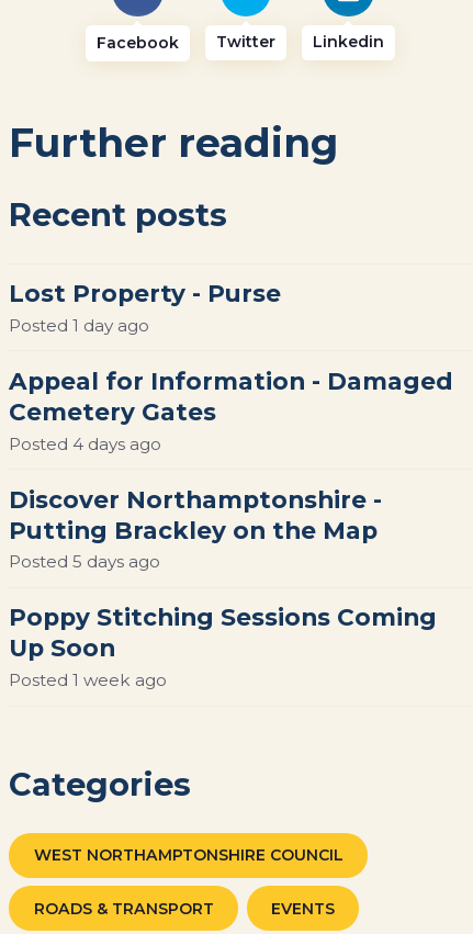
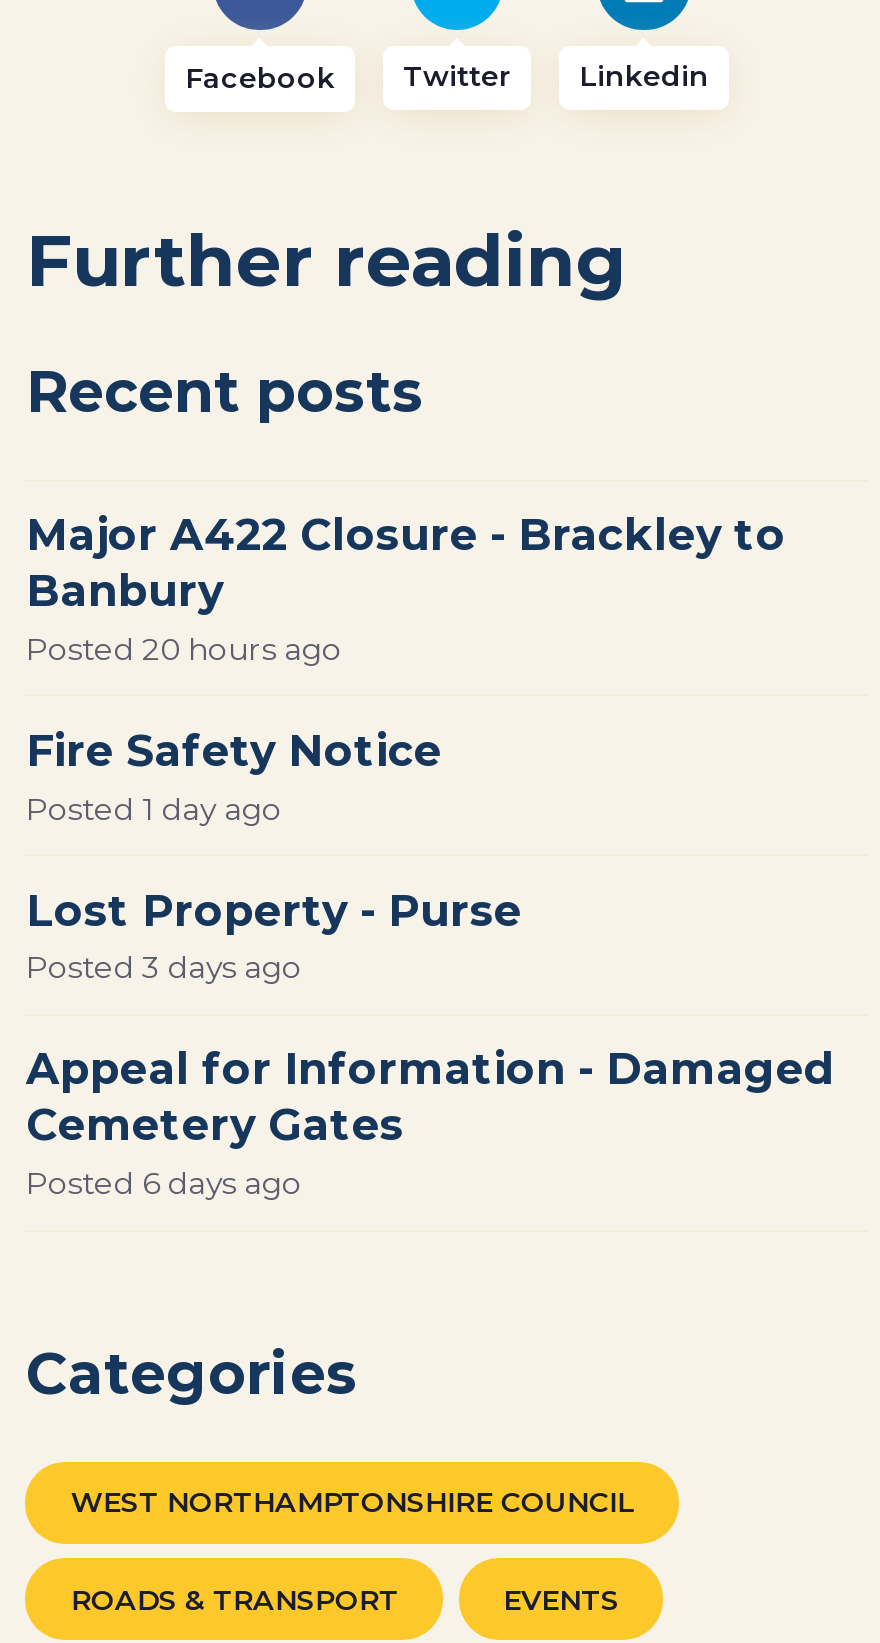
none -> [26,509,786,776] Major A422 Closure - Brackley to | Banbury | Posted 20 hours ago | Fire Safety Notice
moved [9,279,281,308] -> [26,883,522,935]: Lost Property - Purse
none -> [26,948,302,986] Posted 3 days ago
moved [9,315,150,336] -> [26,789,282,827]: Posted 1 day ago
moved [9,367,454,426] -> [26,1043,836,1151]: Appeal for Information - Damaged | Cemetery Gates
[9,433,437,690] Posted 4 days ago | Discover Northamptonshire - | Putting Brackley on the Map | Posted 5 days ago | Poppy Stitching Sessions Coming | Up Soon | Posted 1 week ago -> [26,1164,302,1202] Posted 6 days ago

